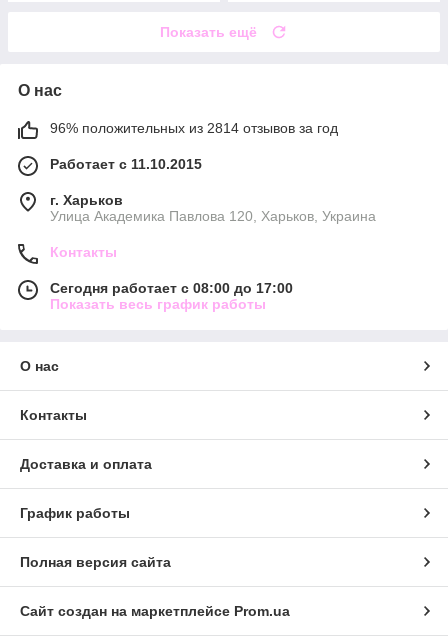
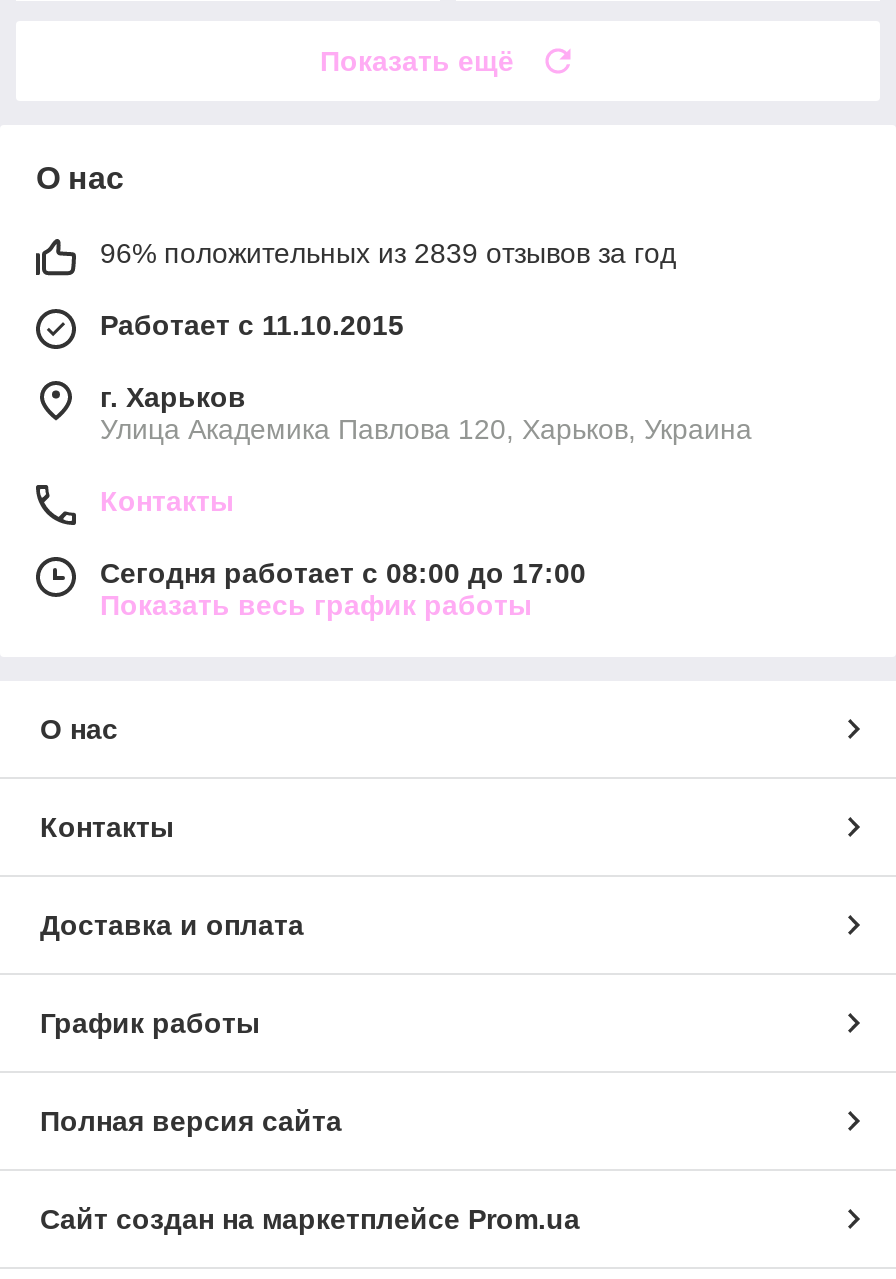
[50,120,338,136] 96% положительных из 2814 отзывов за год -> [100,237,676,269] 96% положительных из 2839 отзывов за год

